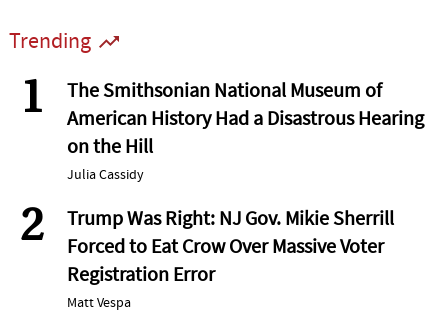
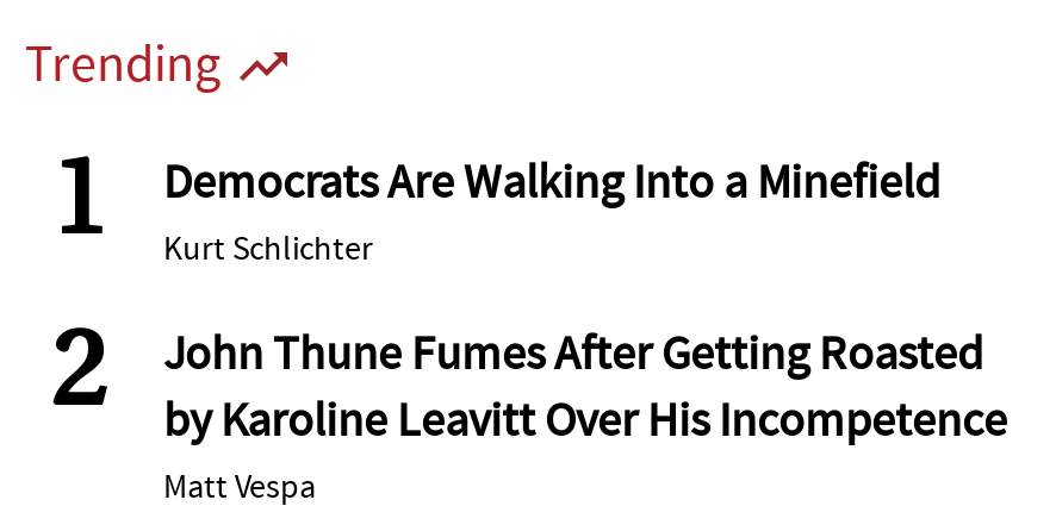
[67,82,424,158] The Smithsonian National Museum of | American History Had a Disastrous Hearing | on the Hill -> [163,163,940,211] Democrats Are Walking Into a Minefield
[67,168,144,183] Julia Cassidy -> [163,235,373,270] Kurt Schlichter
[67,210,394,286] Trump Was Right: NJ Gov. Mikie Sherrill | Forced to Eat Crow Over Massive Voter | Registration Error -> [163,335,1007,449] John Thune Fumes After Getting Roasted | by Karoline Leavitt Over His Incompetence

